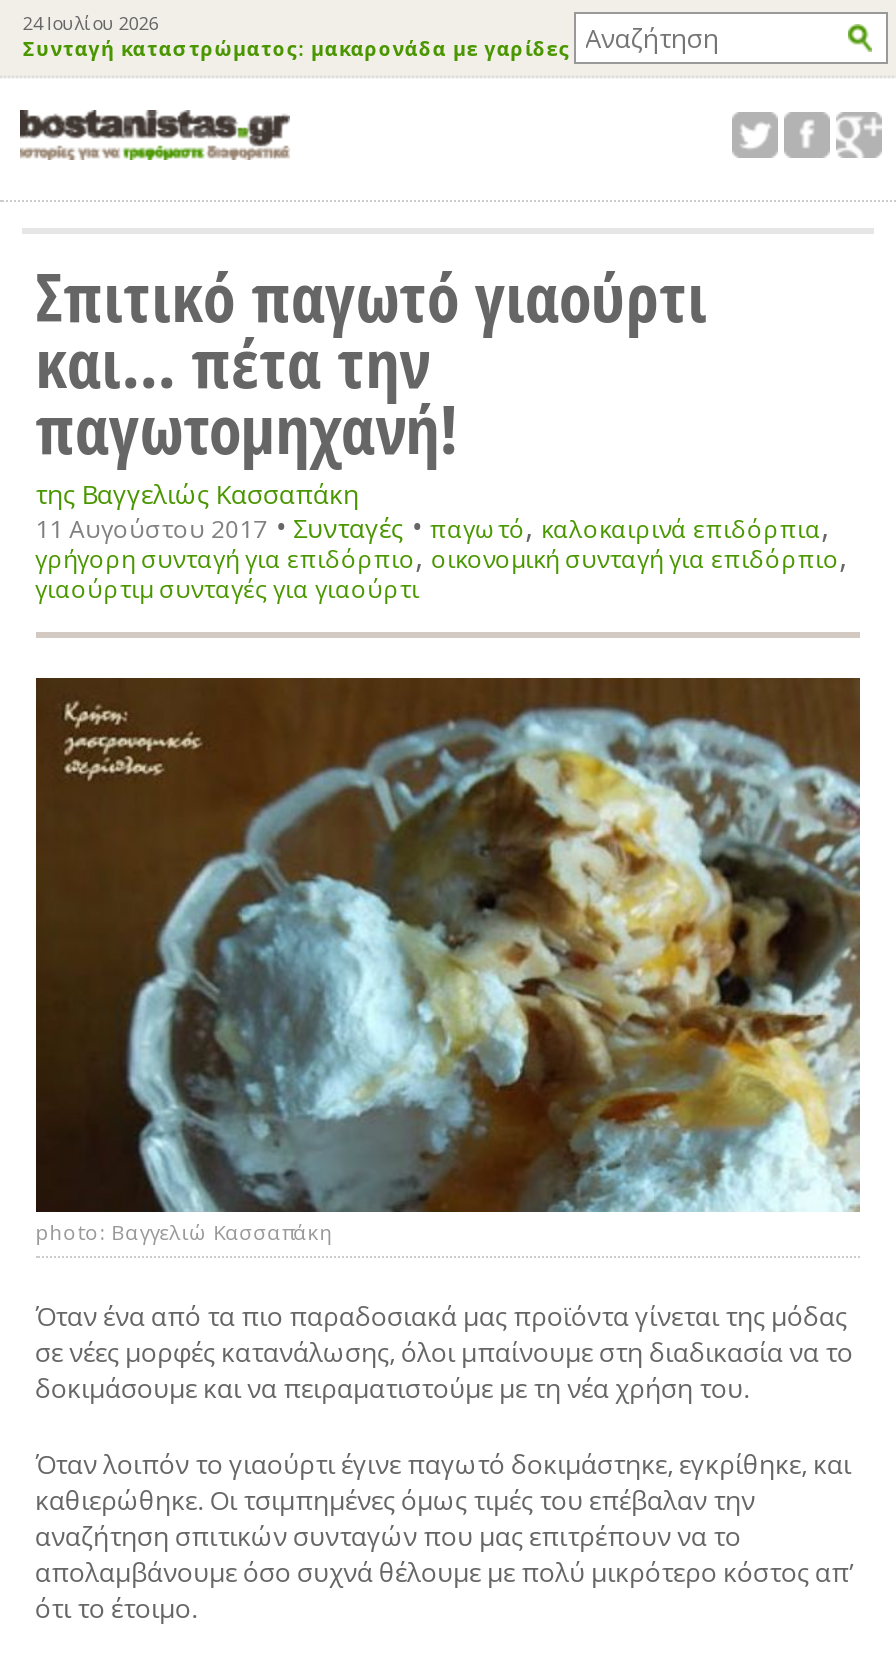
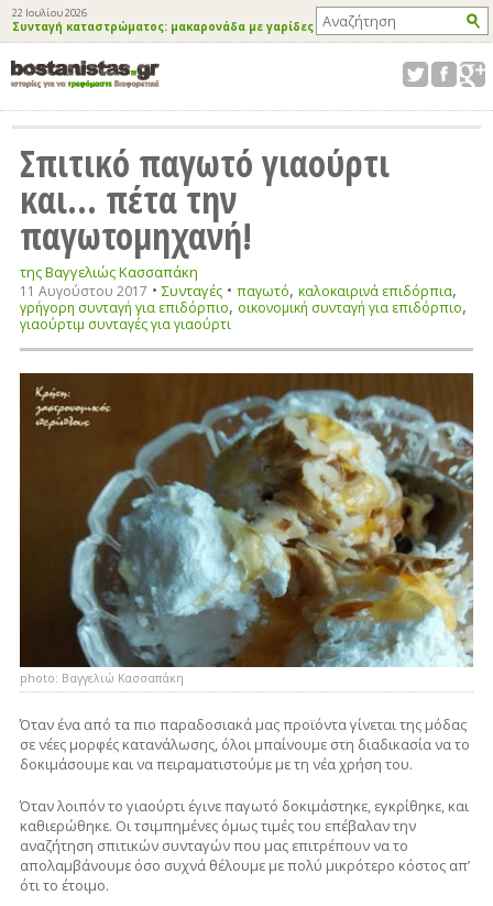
[22,10,158,36] 24 Ιουλίου 2026 -> [12,6,87,20] 22 Ιουλίου 2026

